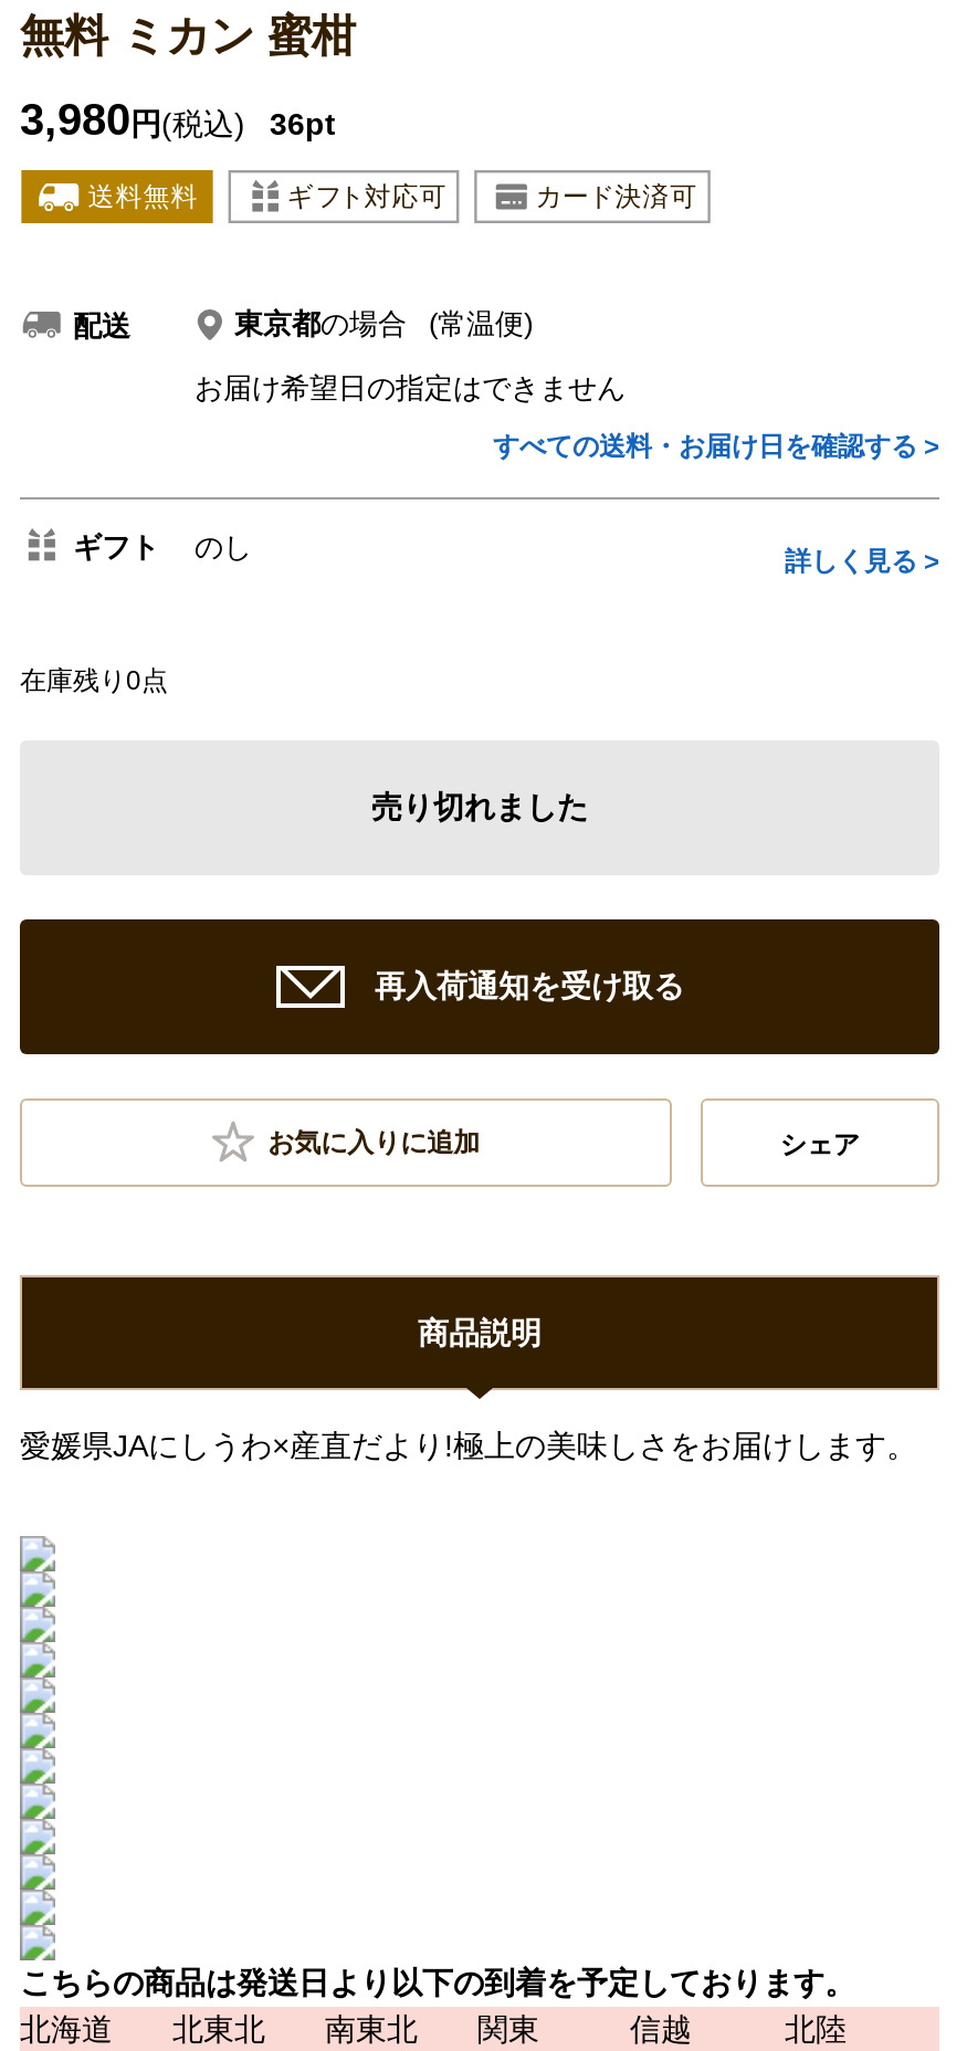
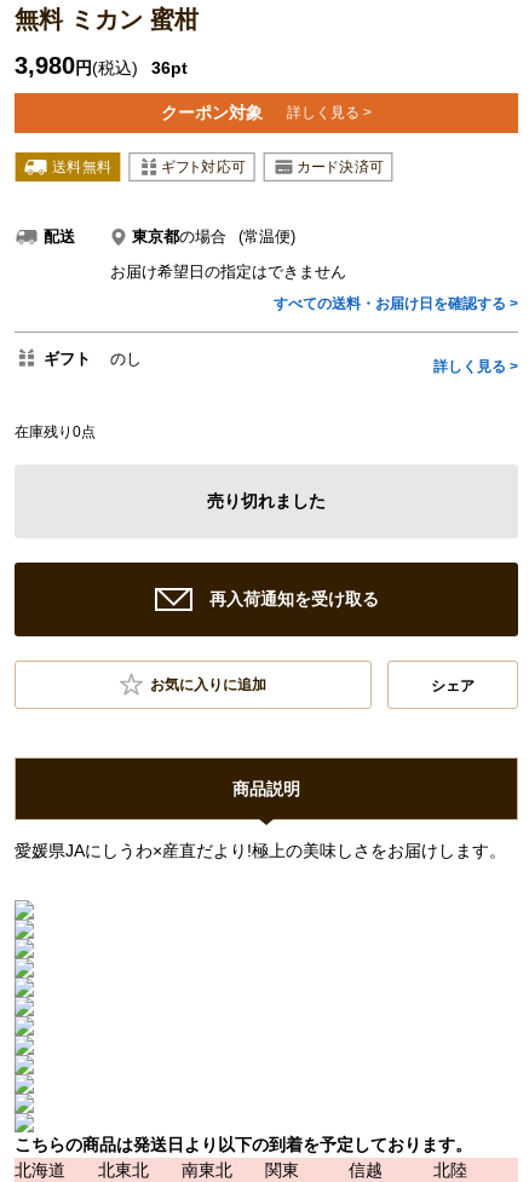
none -> [161,103,372,122] クーポン対象 | 詳しく見る >

